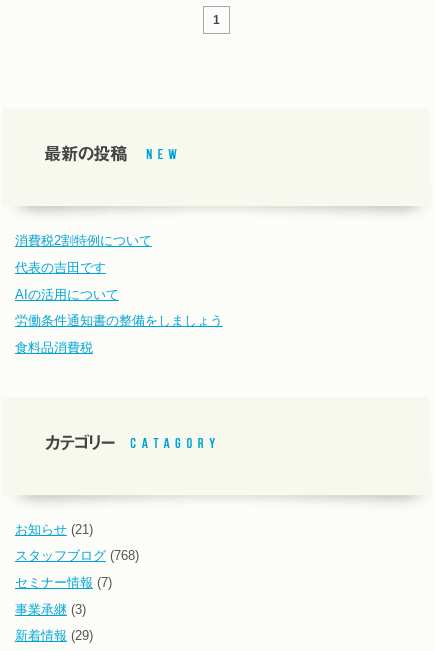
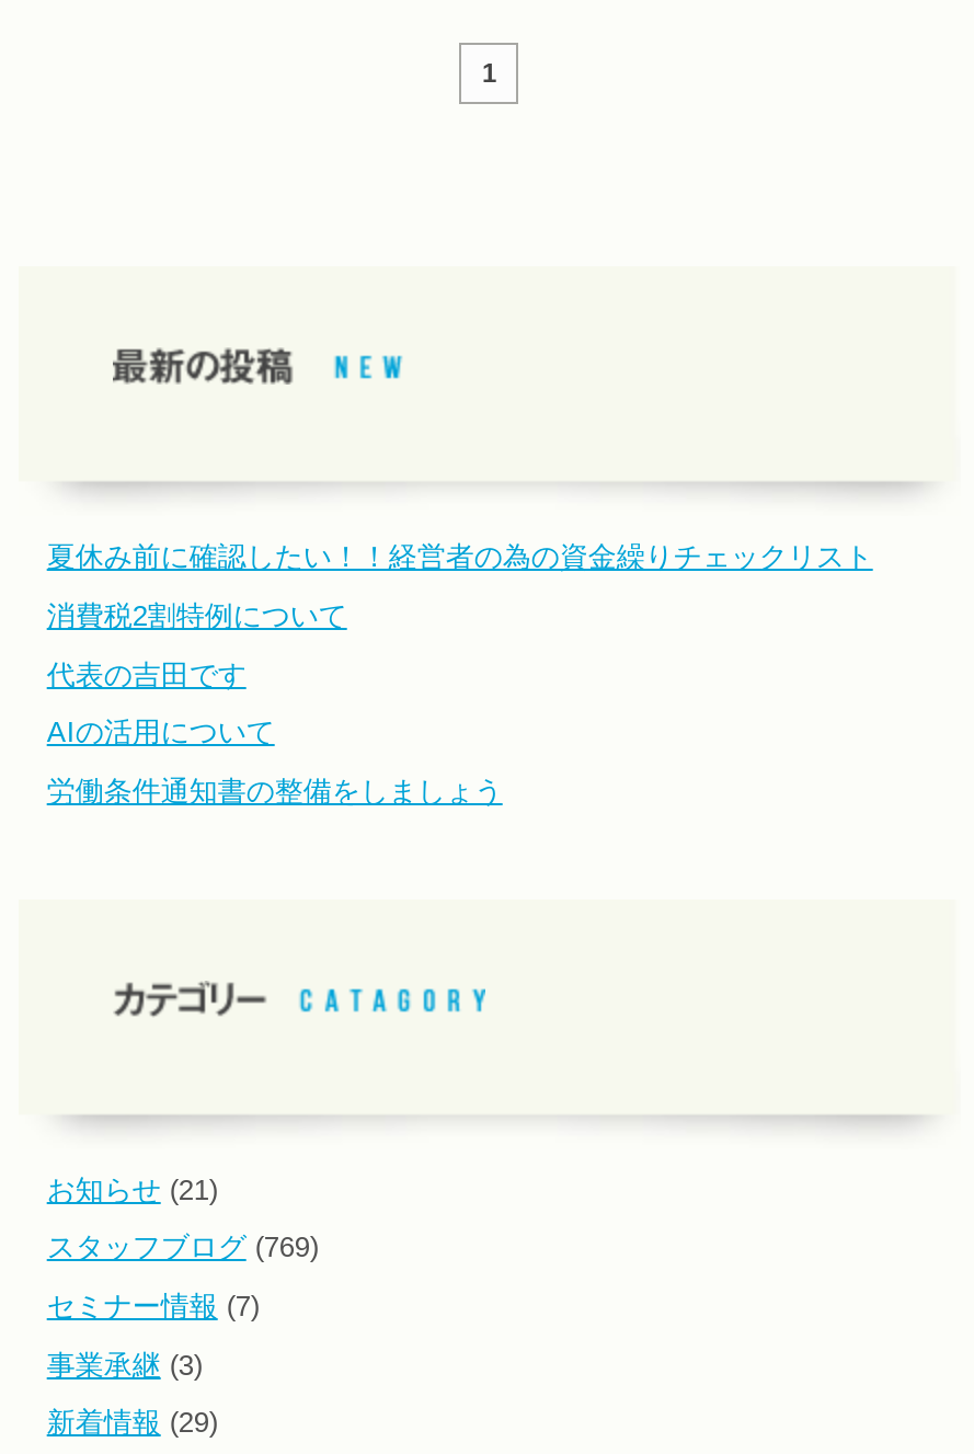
none -> [47,541,873,573] 夏休み前に確認したい！！経営者の為の資金繰りチェックリスト
moved [15,233,152,301] -> [47,599,347,749]: 消費税2割特例について | 代表の吉田です | AIの活用について
[15,340,93,355] 食料品消費税 -> none
[15,548,139,563] スタッフブログ(768) -> [47,1231,318,1264] スタッフブログ(769)

